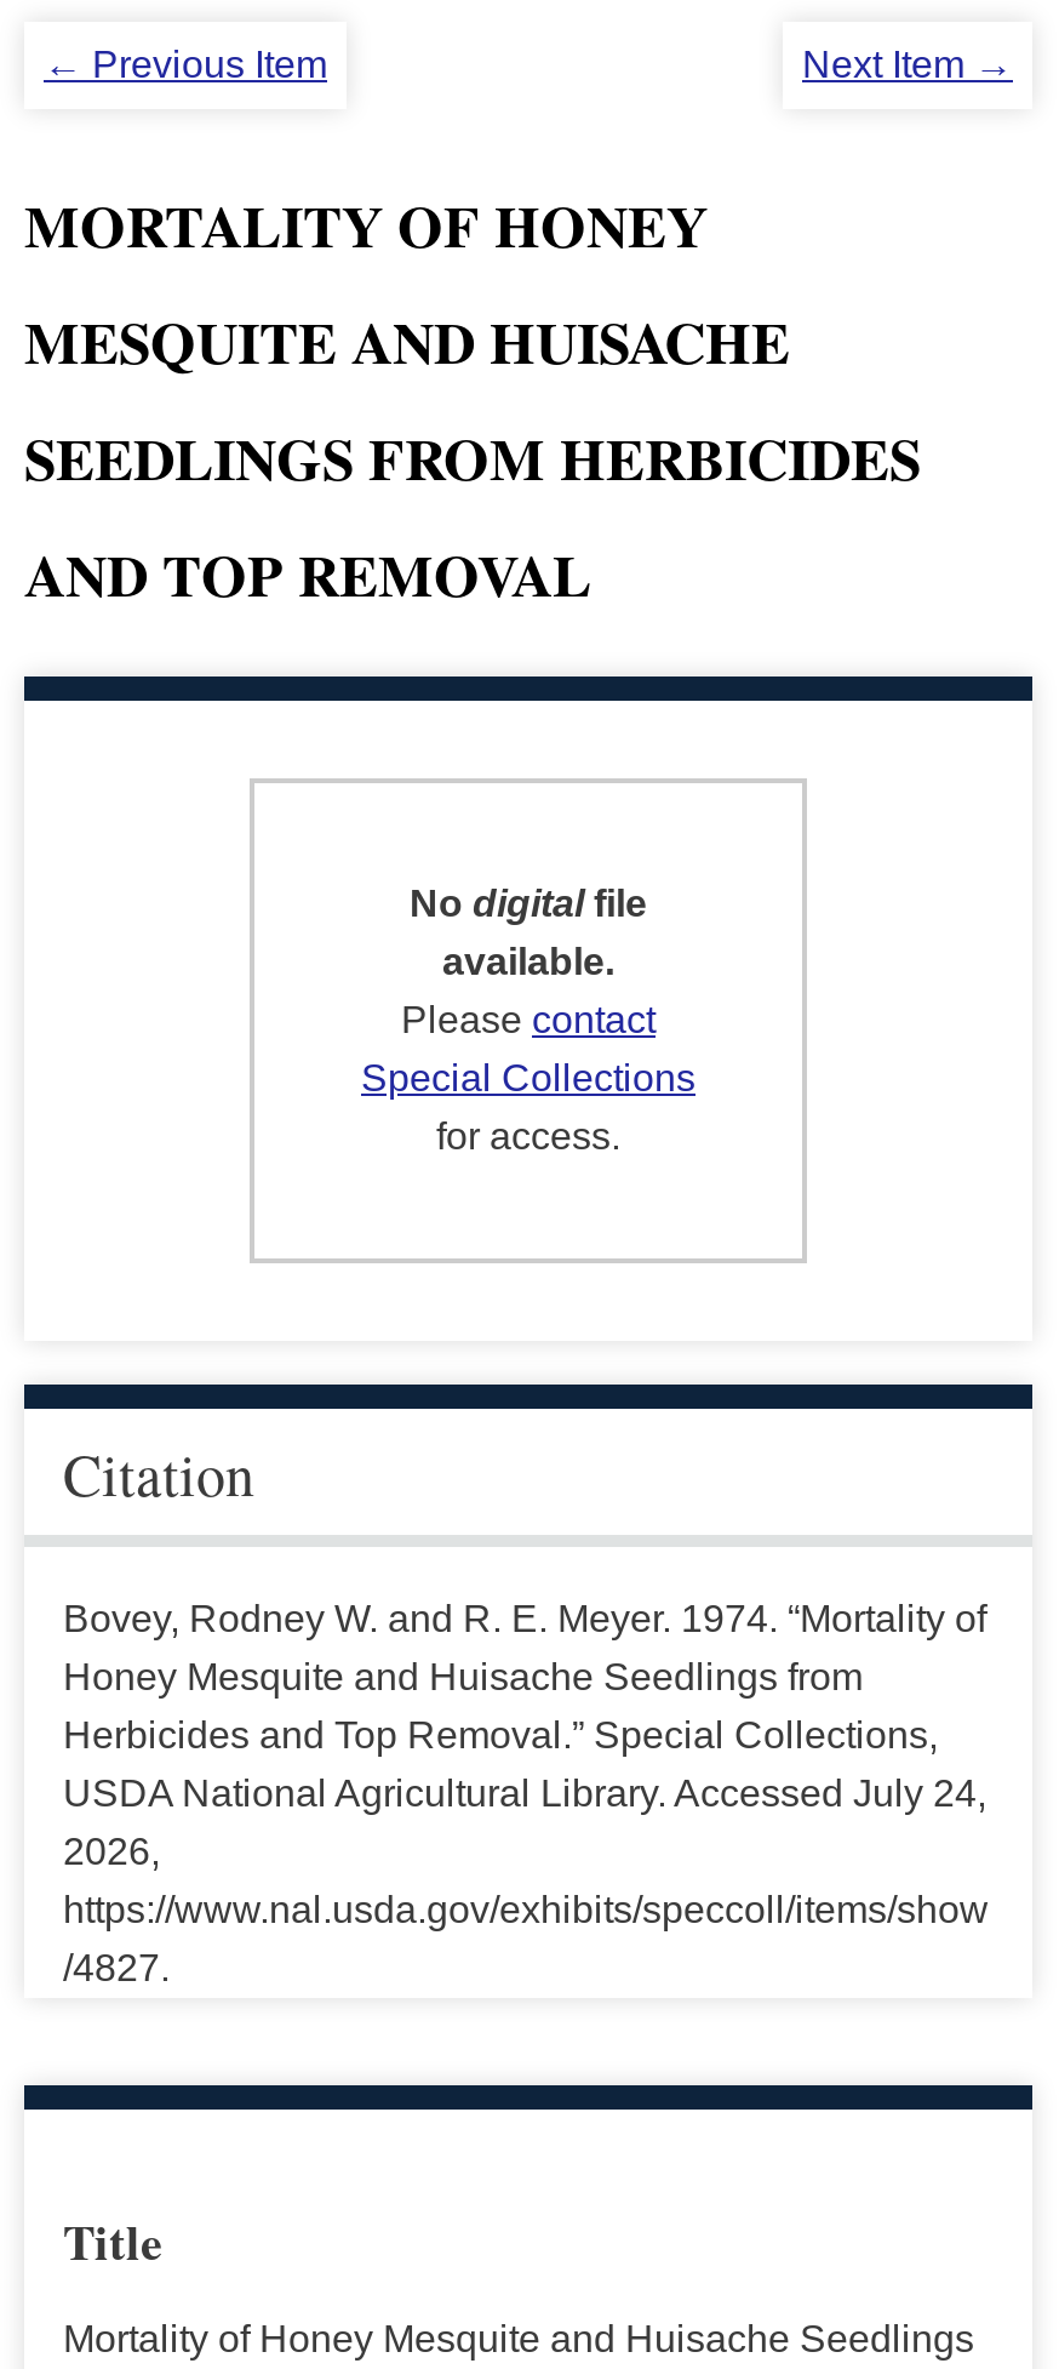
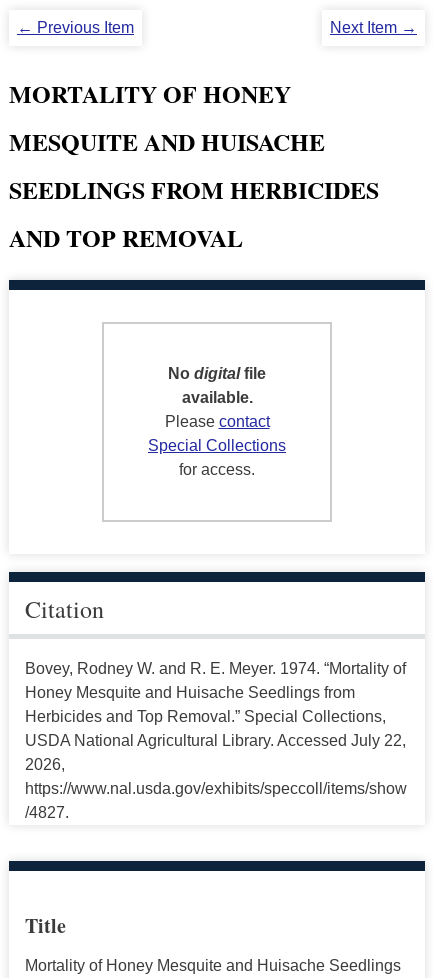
[63,1771,986,1813] USDA National Agricultural Library. Accessed July 24, -> [25,731,406,748] USDA National Agricultural Library. Accessed July 22,

